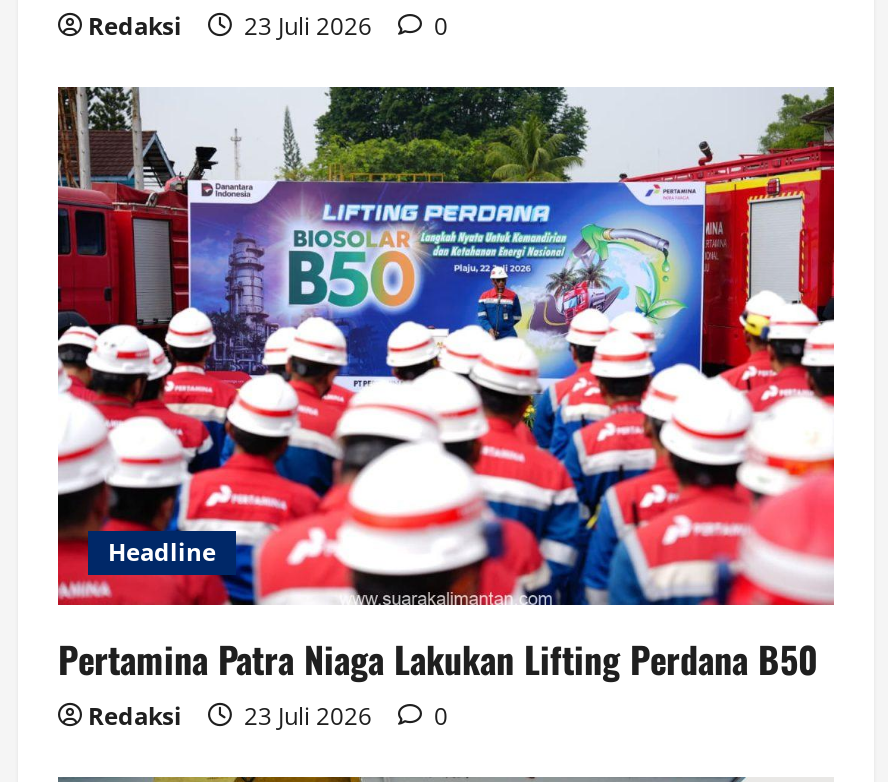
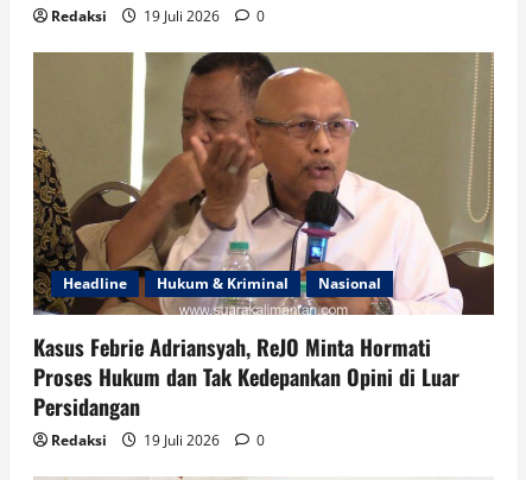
[88,10,448,44] Redaksi 23 Juli 2026 0 -> [51,6,265,26] Redaksi 19 Juli 2026 0
[56,86,836,685] [image] | Pertamina Patra Niaga Lakukan Lifting Perdana B50 -> [32,51,495,422] [image] | Hukum & Kriminal | Nasional | Kasus Febrie Adriansyah, ReJO Minta Hormati | Proses Hukum dan Tak Kedepankan Opini di Luar | Persidangan
moved [108,535,216,569] -> [63,274,127,294]: Headline
[88,699,448,733] Redaksi 23 Juli 2026 0 -> [51,430,265,451] Redaksi 19 Juli 2026 0

